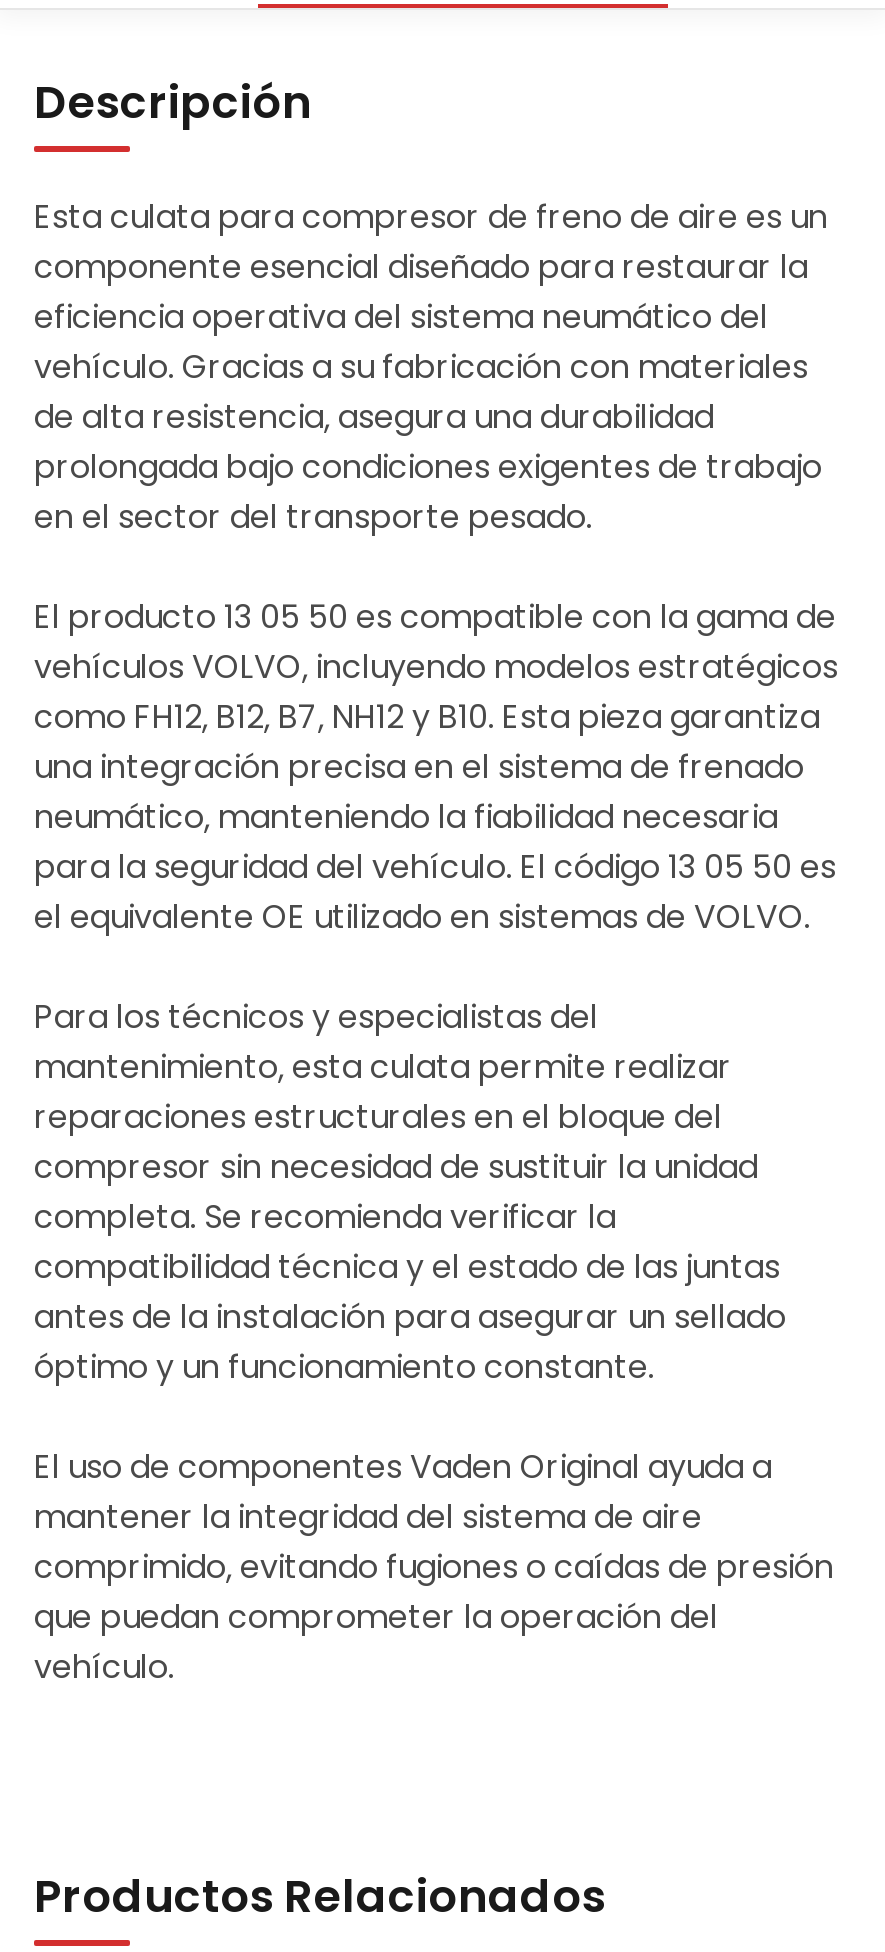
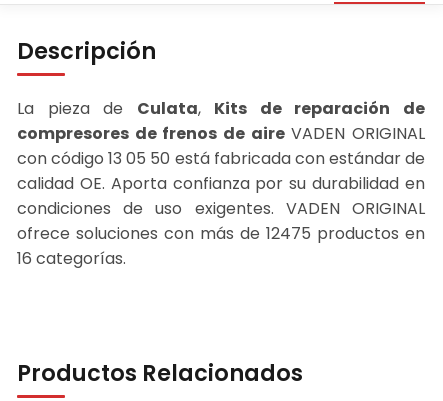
[34,195,838,1691] Esta culata para compresor de freno de aire es un | componente esencial diseñado para restaurar la | eficiencia operativa del sistema neumático del | vehículo. Gracias a su fabricación con materiales | de alta resistencia, asegura una durabilidad | prolongada bajo condiciones exigentes de trabajo | en el sector del transporte pesado. | El producto 13 05 50 es compatible con la gama de | vehículos VOLVO, incluyendo modelos estratégicos | como FH12, B12, B7, NH12 y B10. Esta pieza garantiza | una integración precisa en el sistema de frenado | neumático, manteniendo la fiabilidad necesaria | para la seguridad del vehículo. El código 13 05 50 es | el equivalente OE utilizado en sistemas de VOLVO. | Para los técnicos y especialistas del | mantenimiento, esta culata permite realizar | reparaciones estructurales en el bloque del | compresor sin necesidad de sustituir la unidad | completa. Se recomienda verificar la | compatibilidad técnica y el estado de las juntas | antes de la instalación para asegurar un sellado | óptimo y un funcionamiento constante. | El uso de componentes Vaden Original ayuda a | mantener la integridad del sistema de aire | comprimido, evitando fugiones o caídas de presión | que puedan comprometer la operación del | vehículo. -> [17,97,425,270] La pieza de Culata, Kits de reparación de | compresores de frenos de aire VADEN ORIGINAL | con código 13 05 50 está fabricada con estándar de | calidad OE. Aporta confianza por su durabilidad en | condiciones de uso exigentes. VADEN ORIGINAL | ofrece soluciones con más de 12475 productos en | 16 categorías.

